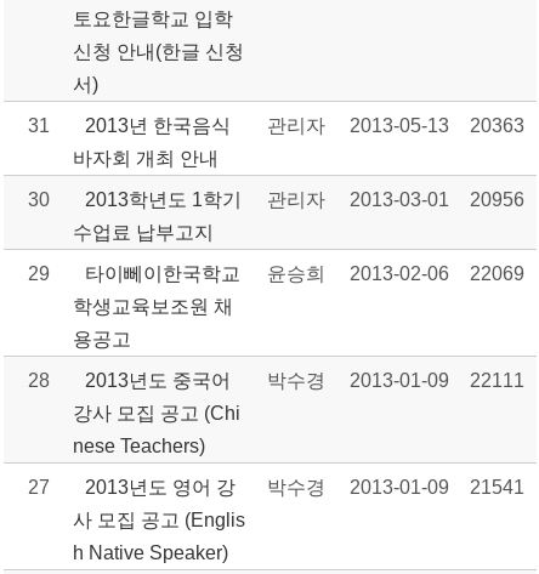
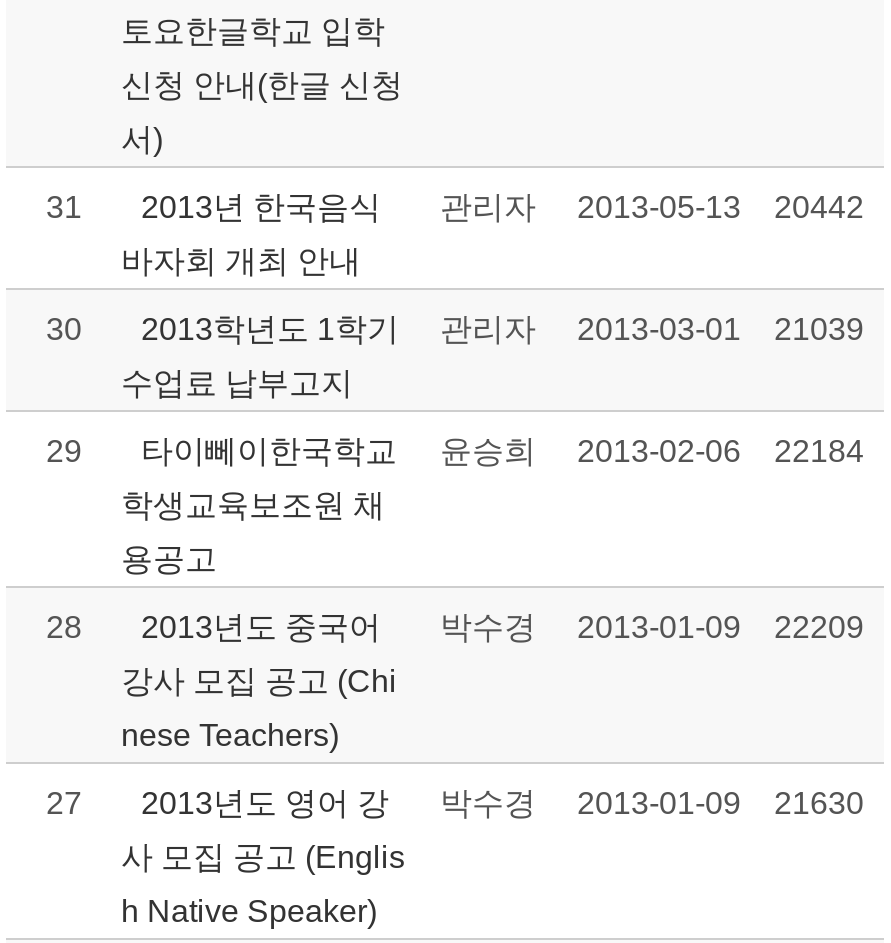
[28,115,524,136] 31 2013년 한국음식 관리자 2013-05-13 20363 -> [46,190,864,224] 31 2013년 한국음식 관리자 2013-05-13 20442
[28,189,524,210] 30 2013학년도 1학기 관리자 2013-03-01 20956 -> [46,312,864,346] 30 2013학년도 1학기 관리자 2013-03-01 21039
[28,263,524,284] 29 타이뻬이한국학교 윤승희 2013-02-06 22069 -> [46,434,864,468] 29 타이뻬이한국학교 윤승희 2013-02-06 22184
[28,370,524,391] 28 2013년도 중국어 박수경 2013-01-09 22111 -> [46,610,864,644] 28 2013년도 중국어 박수경 2013-01-09 22209
[28,477,524,498] 27 2013년도 영어 강 박수경 2013-01-09 21541 -> [46,786,864,820] 27 2013년도 영어 강 박수경 2013-01-09 21630

